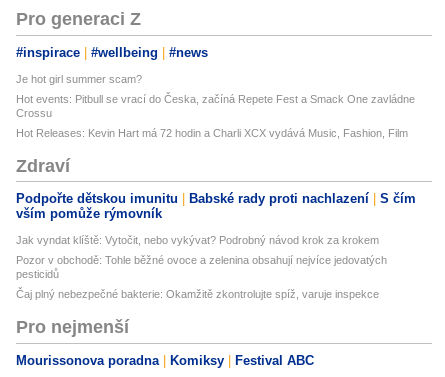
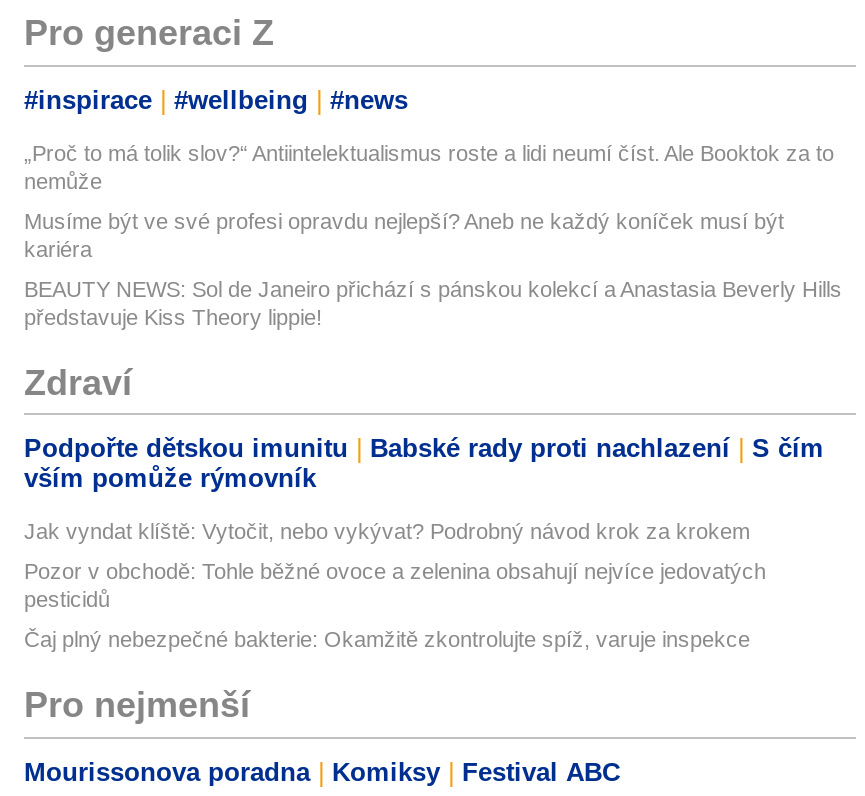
[16,72,142,84] Je hot girl summer scam? -> [24,140,834,192] „Proč to má tolik slov?“ Antiintelektualismus roste a lidi neumí číst. Ale Booktok za to | nemůže
[16,92,415,118] Hot events: Pitbull se vrací do Česka, začíná Repete Fest a Smack One zavládne | Crossu -> [24,208,784,260] Musíme být ve své profesi opravdu nejlepší? Aneb ne každý koníček musí být | kariéra
[16,126,408,138] Hot Releases: Kevin Hart má 72 hodin a Charli XCX vydává Music, Fashion, Film -> [24,276,842,328] BEAUTY NEWS: Sol de Janeiro přichází s pánskou kolekcí a Anastasia Beverly Hills | představuje Kiss Theory lippie!

